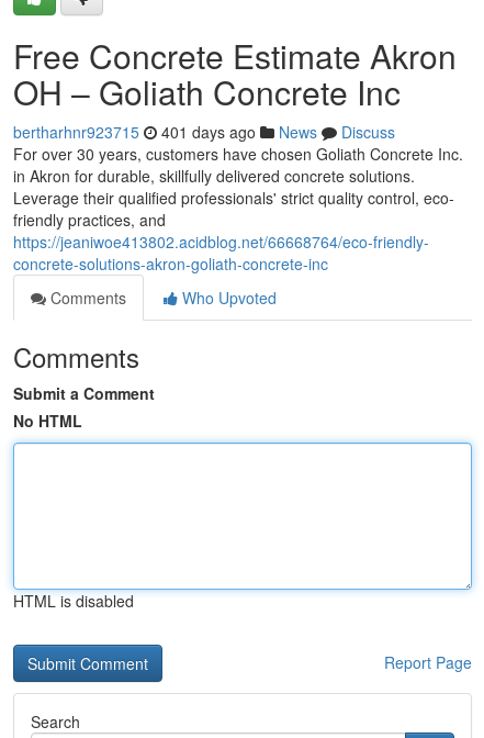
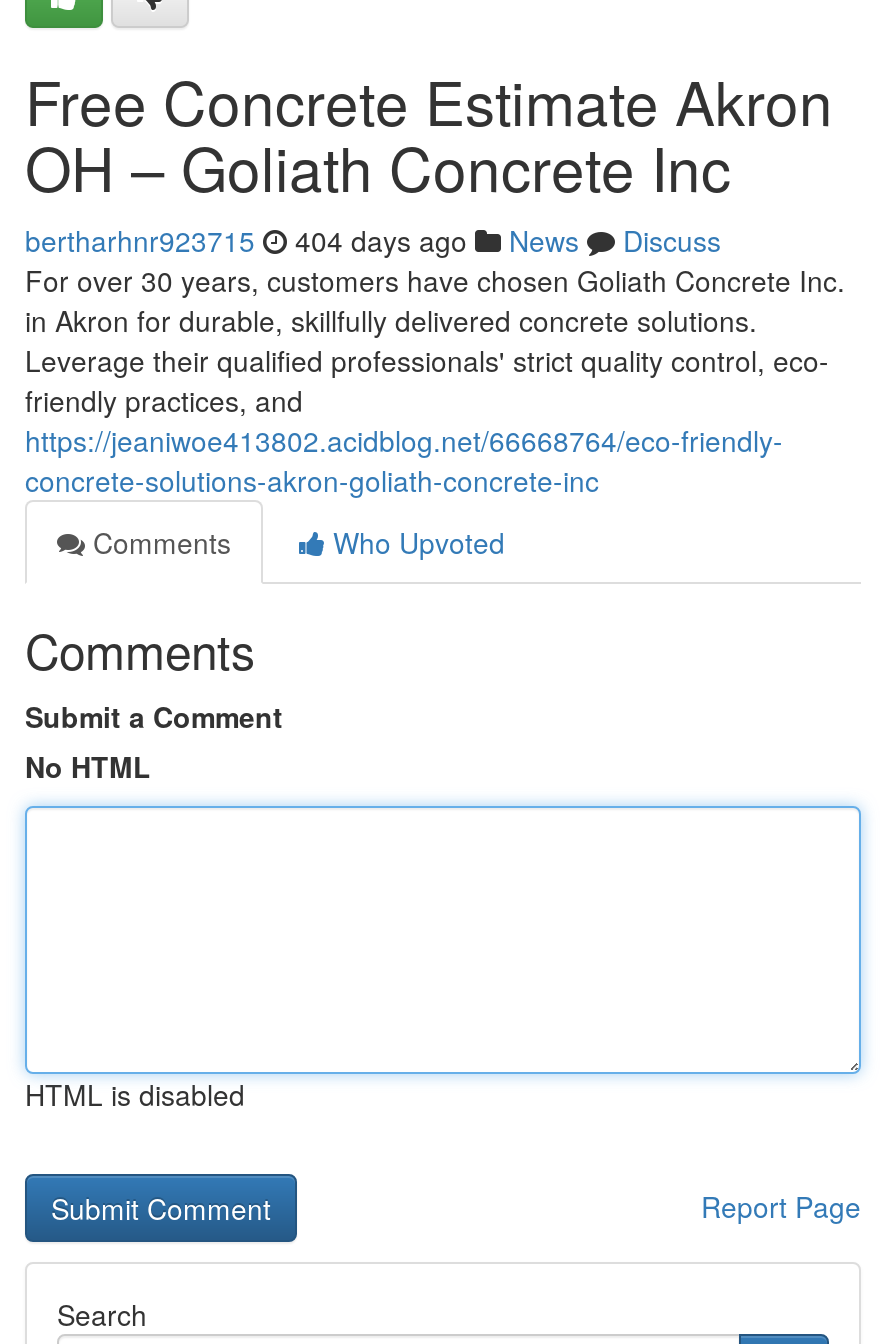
[13,121,395,143] bertharhnr923715 401 days ago News Discuss -> [25,220,721,260] bertharhnr923715 404 days ago News Discuss

